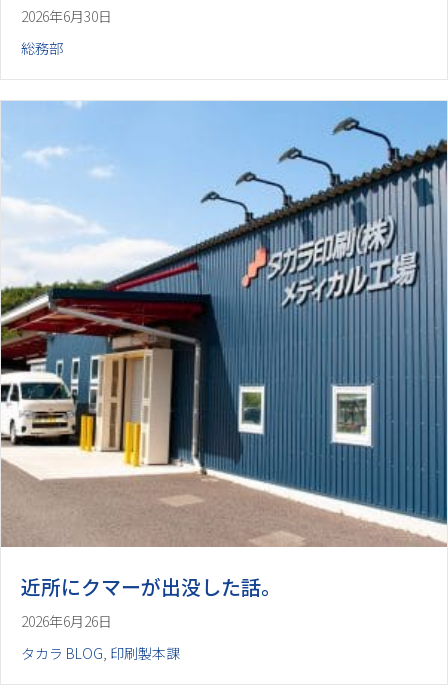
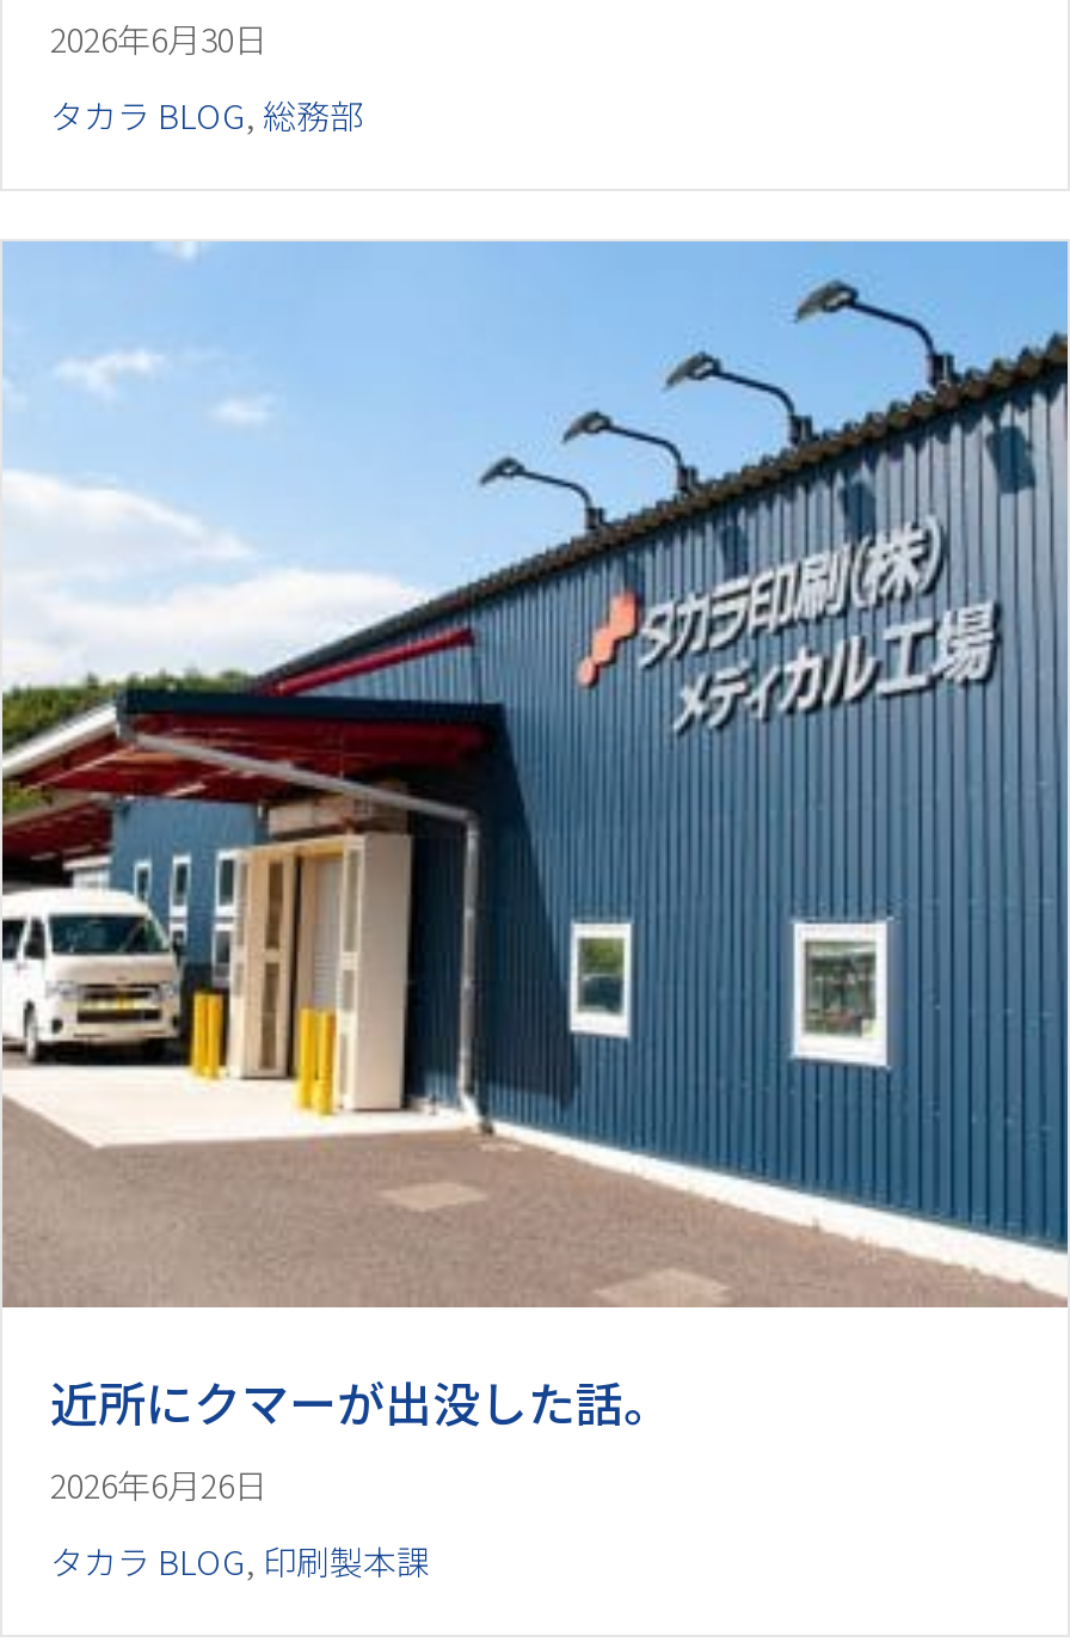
[21,38,63,58] 総務部 -> [50,91,363,139] タカラ BLOG,総務部

